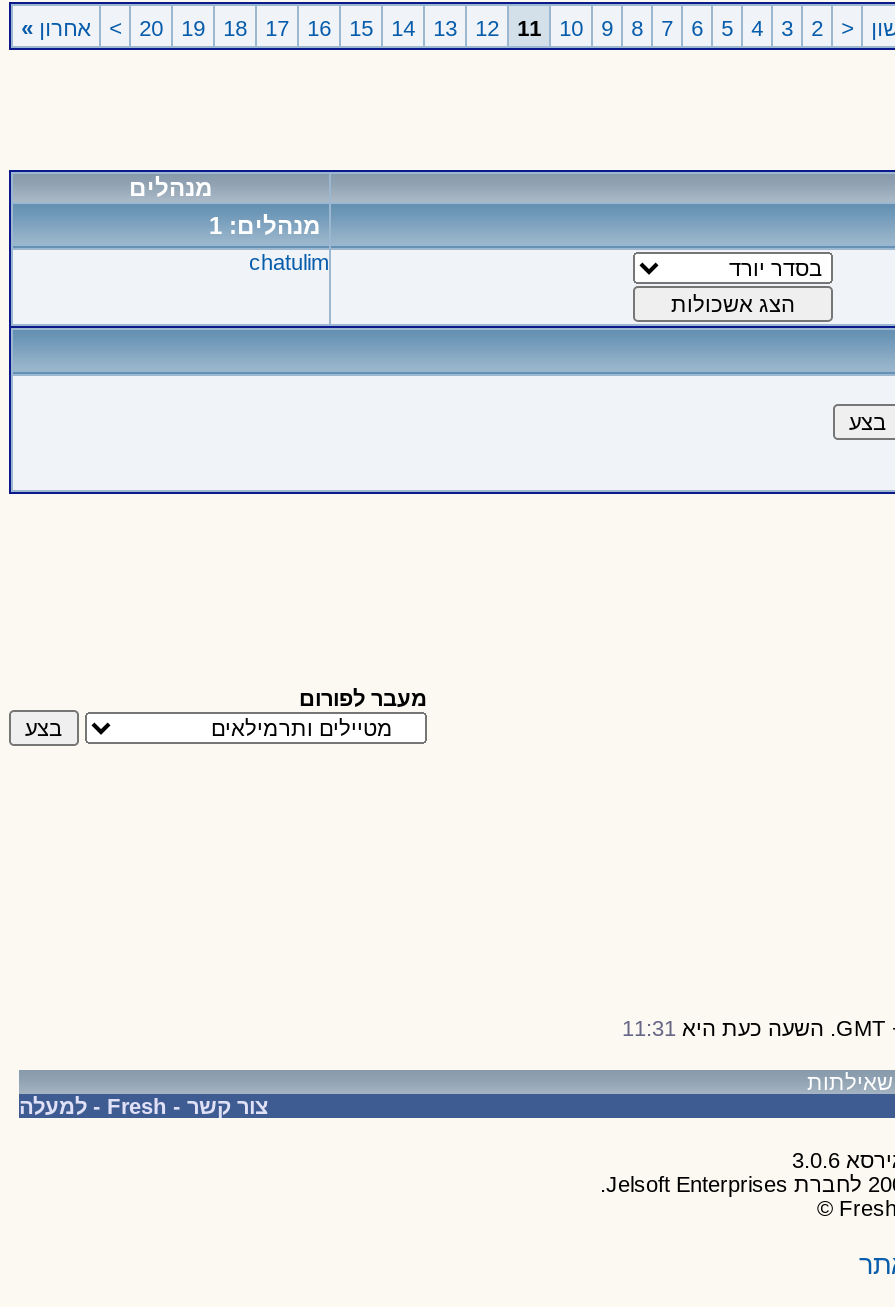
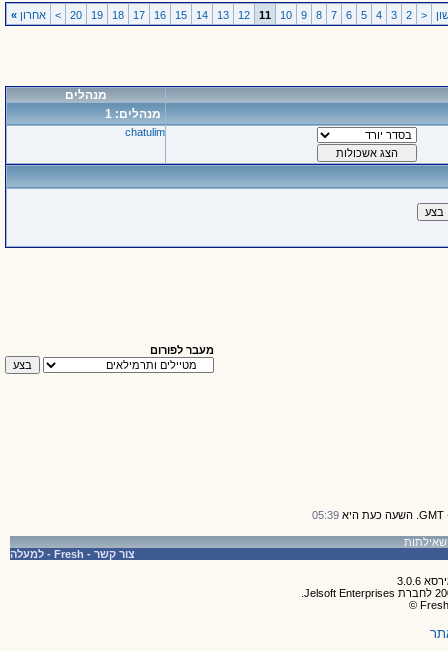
[622,1016,676,1040] 11:31 -> [311,509,338,521] 05:39

